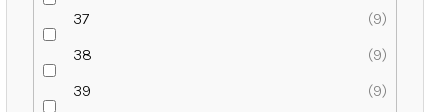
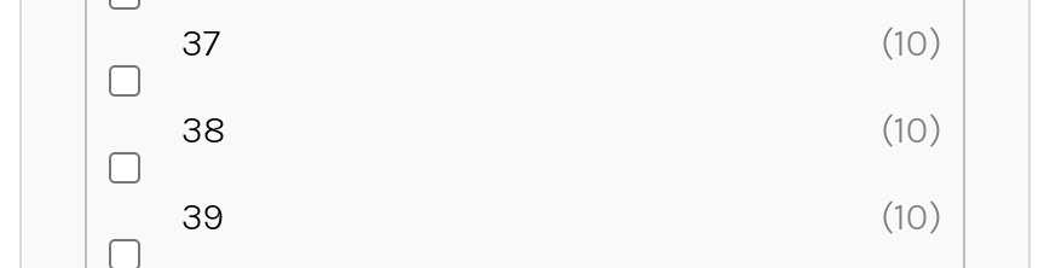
[373,9,382,28] 9 -> [893,20,930,65] 10
[373,45,382,64] 9 -> [893,106,930,152] 10
[373,81,382,100] 9 -> [893,193,930,239] 10

